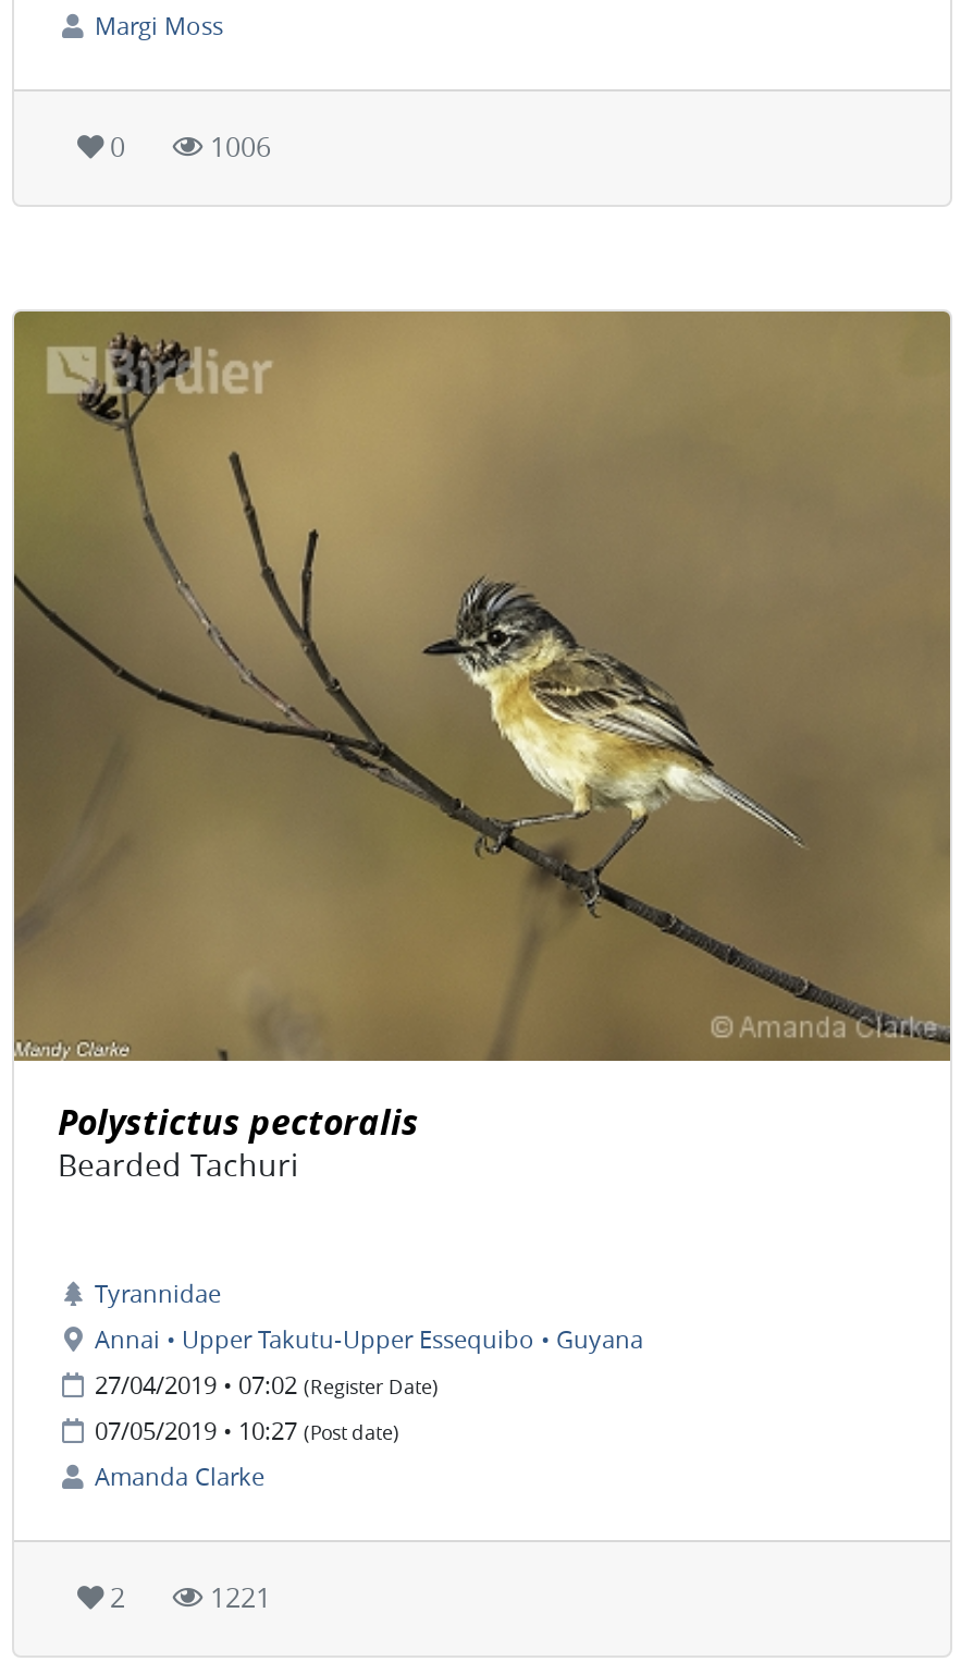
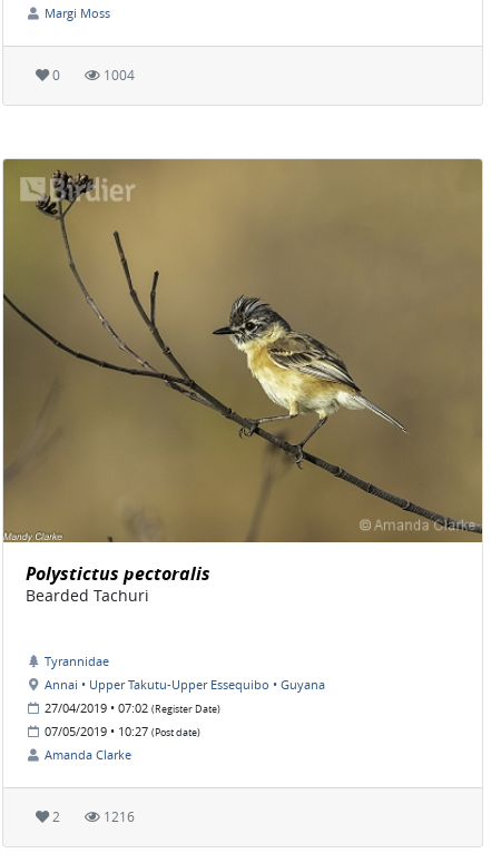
[204,129,271,166] 1006 -> [100,66,135,85] 1004
[204,1580,271,1617] 1221 -> [100,808,135,826] 1216

